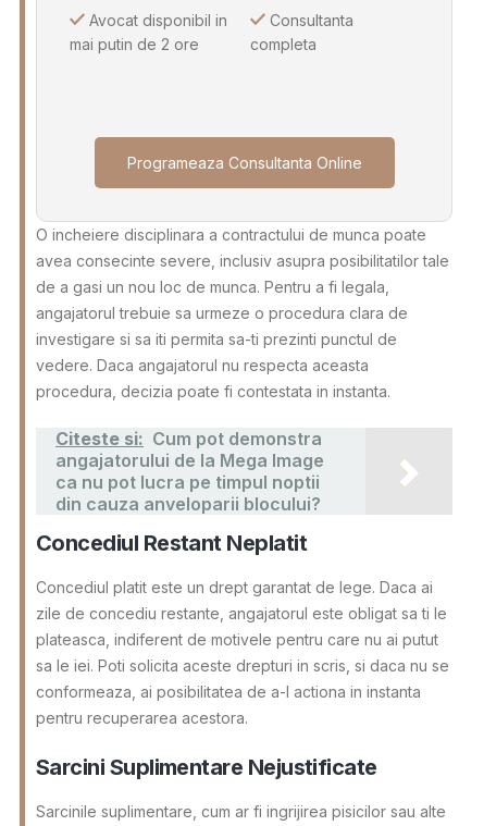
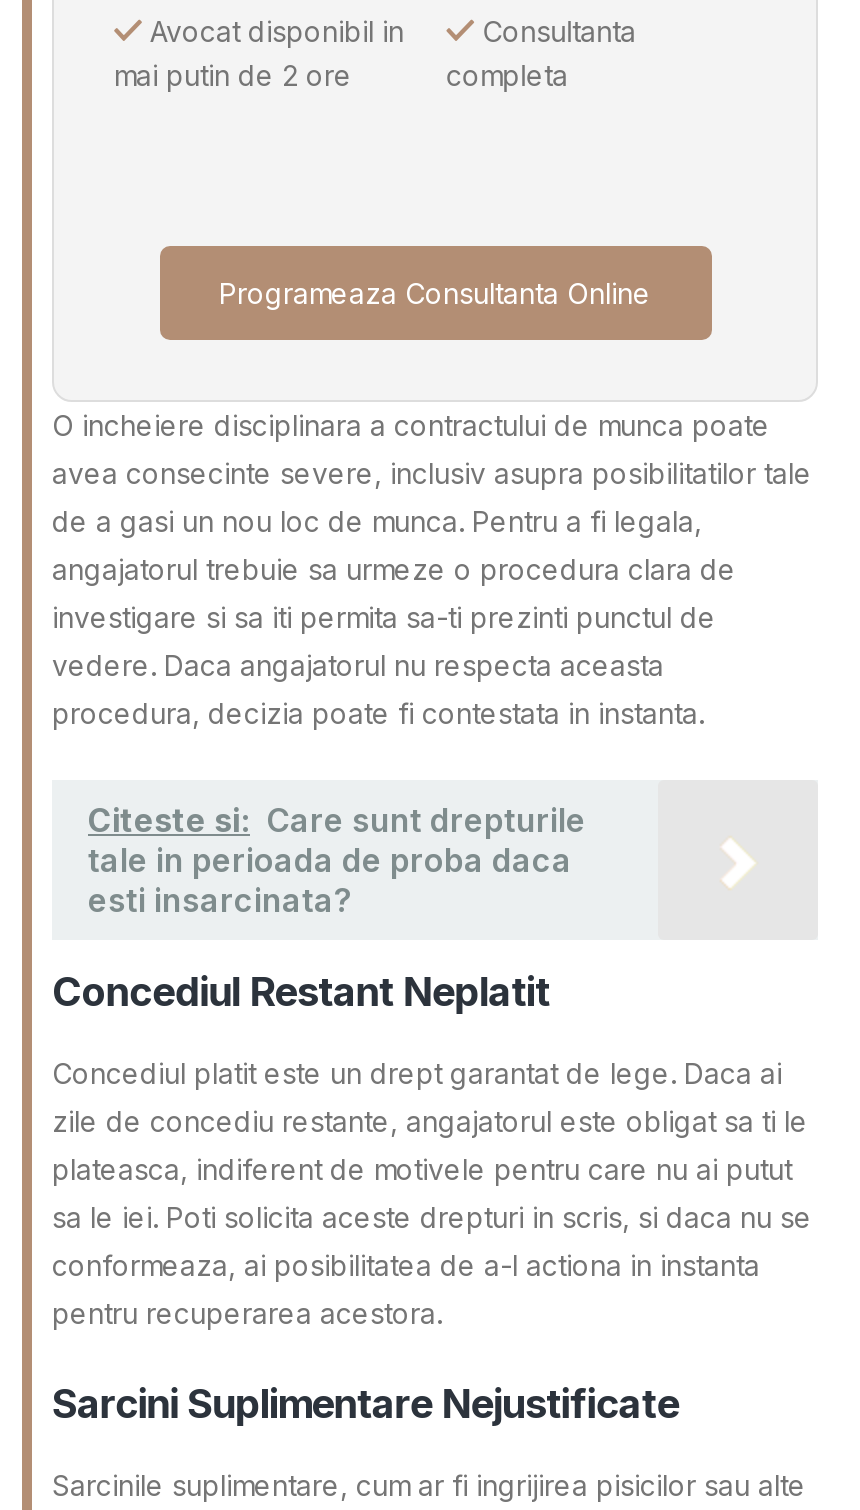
[55,427,324,515] Citeste si: Cum pot demonstra | angajatorului de la Mega Image | ca nu pot lucra pe timpul noptii | din cauza anveloparii blocului? -> [88,800,586,920] Citeste si: Care sunt drepturile | tale in perioada de proba daca | esti insarcinata?

